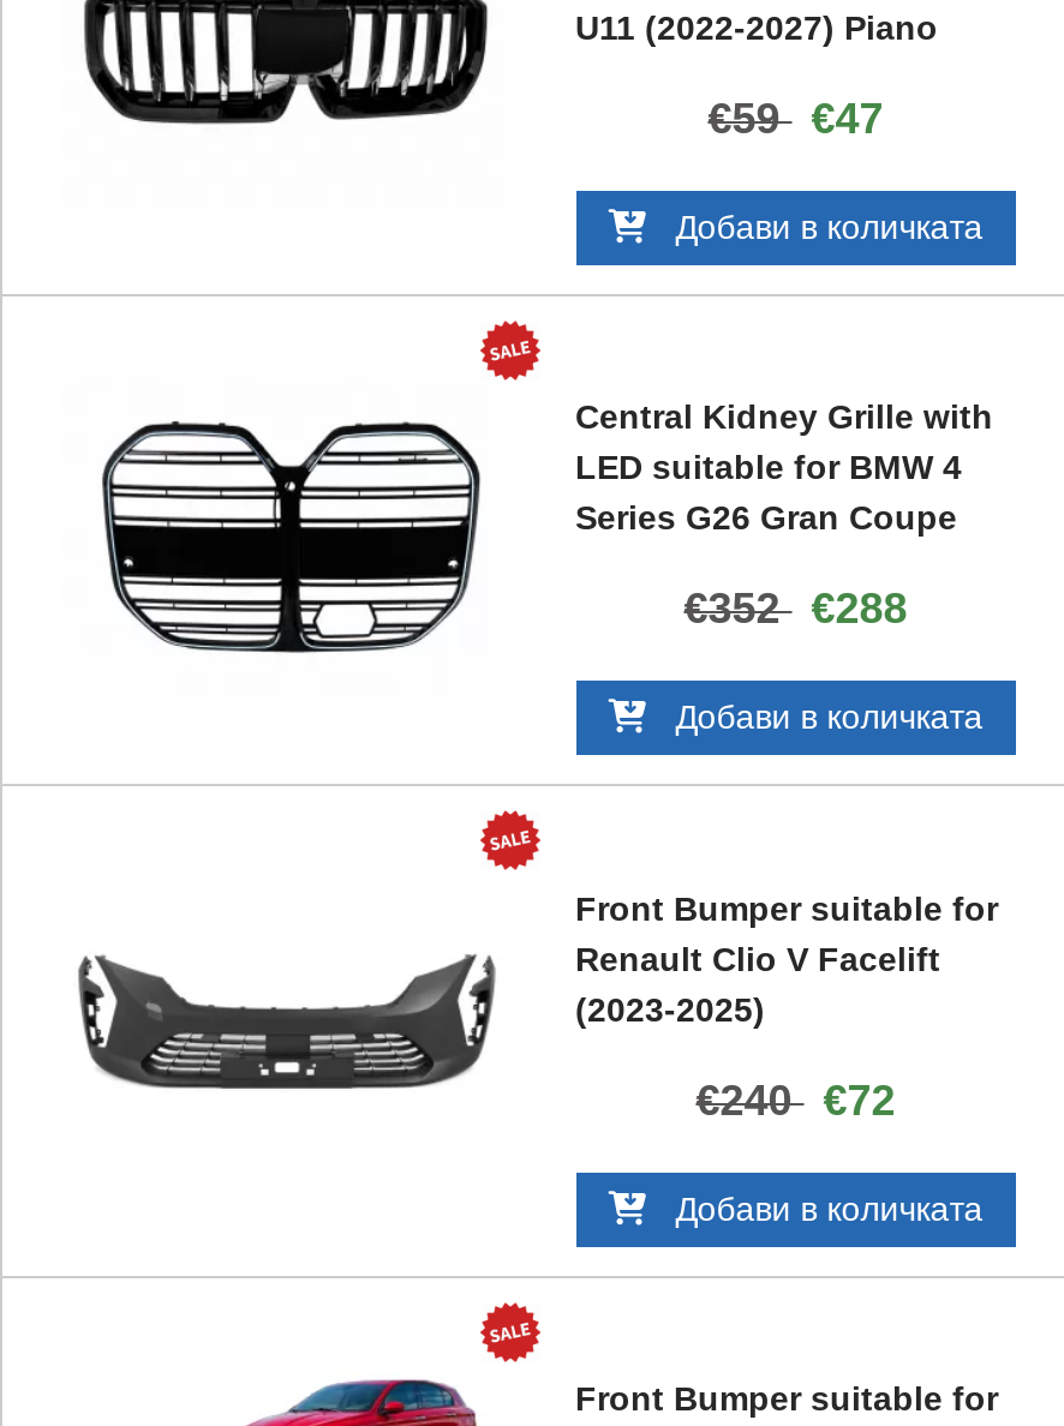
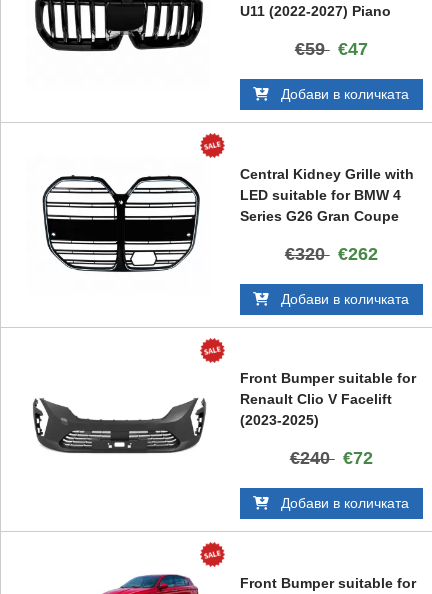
[684,585,907,633] €352 €288 -> [285,244,378,264] €320 €262

